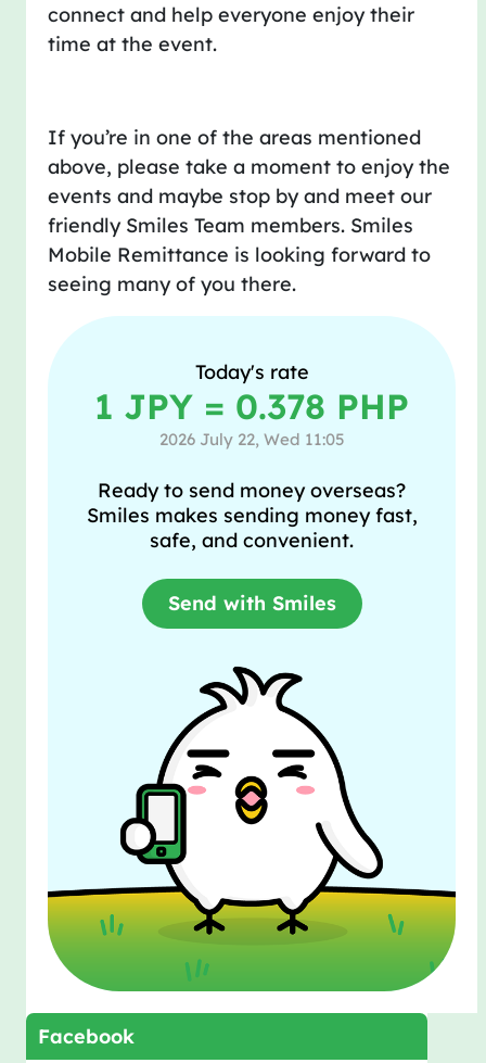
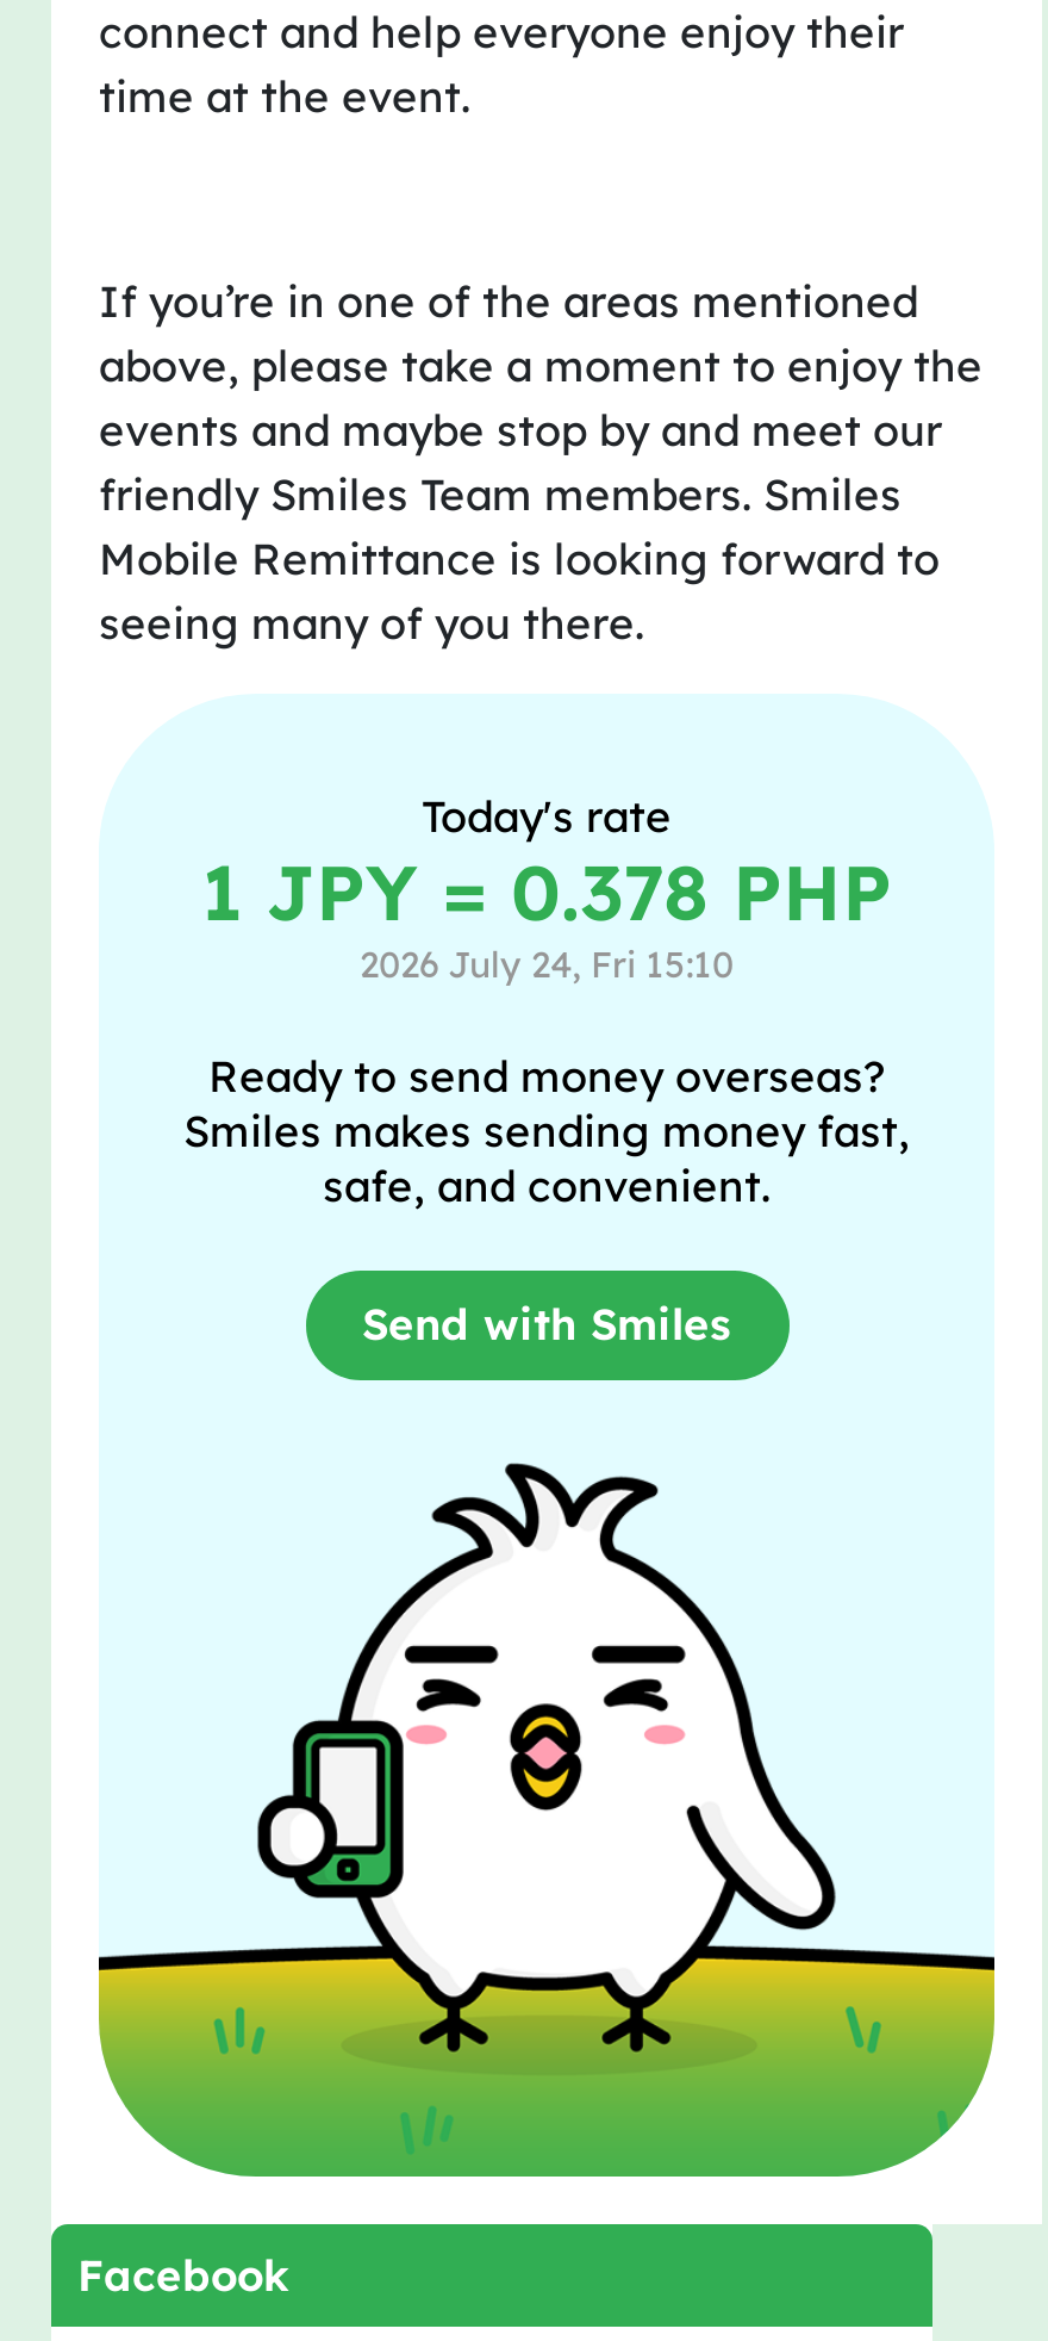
[159,429,344,450] 2026 July 22, Wed 11:05 -> [360,942,734,988] 2026 July 24, Fri 15:10

